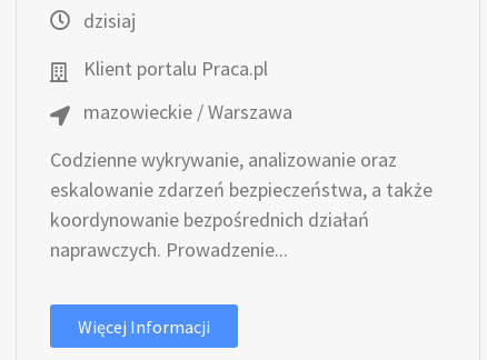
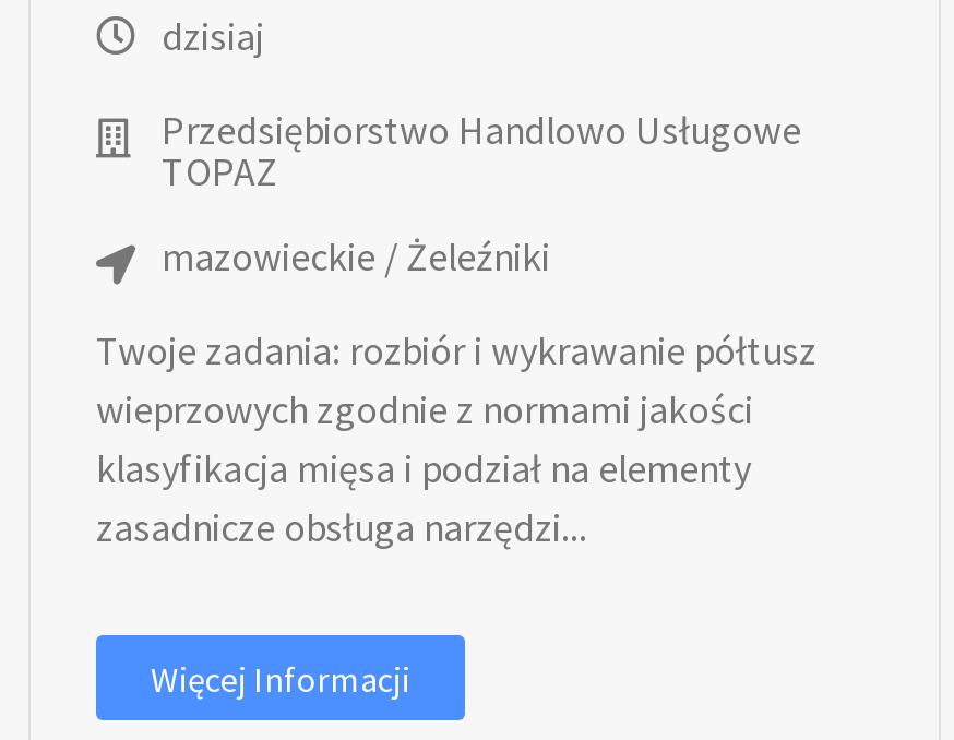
[83,56,268,81] Klient portalu Praca.pl -> [162,105,801,196] Przedsiębiorstwo Handlowo Usługowe | TOPAZ
[83,99,292,124] mazowieckie / Warszawa -> [162,231,550,282] mazowieckie / Żeleźniki
[50,147,433,262] Codzienne wykrywanie, analizowanie oraz | eskalowanie zdarzeń bezpieczeństwa, a także | koordynowanie bezpośrednich działań | naprawczych. Prowadzenie... -> [96,325,816,552] Twoje zadania: rozbiór i wykrawanie półtusz | wieprzowych zgodnie z normami jakości | klasyfikacja mięsa i podział na elementy | zasadnicze obsługa narzędzi...

